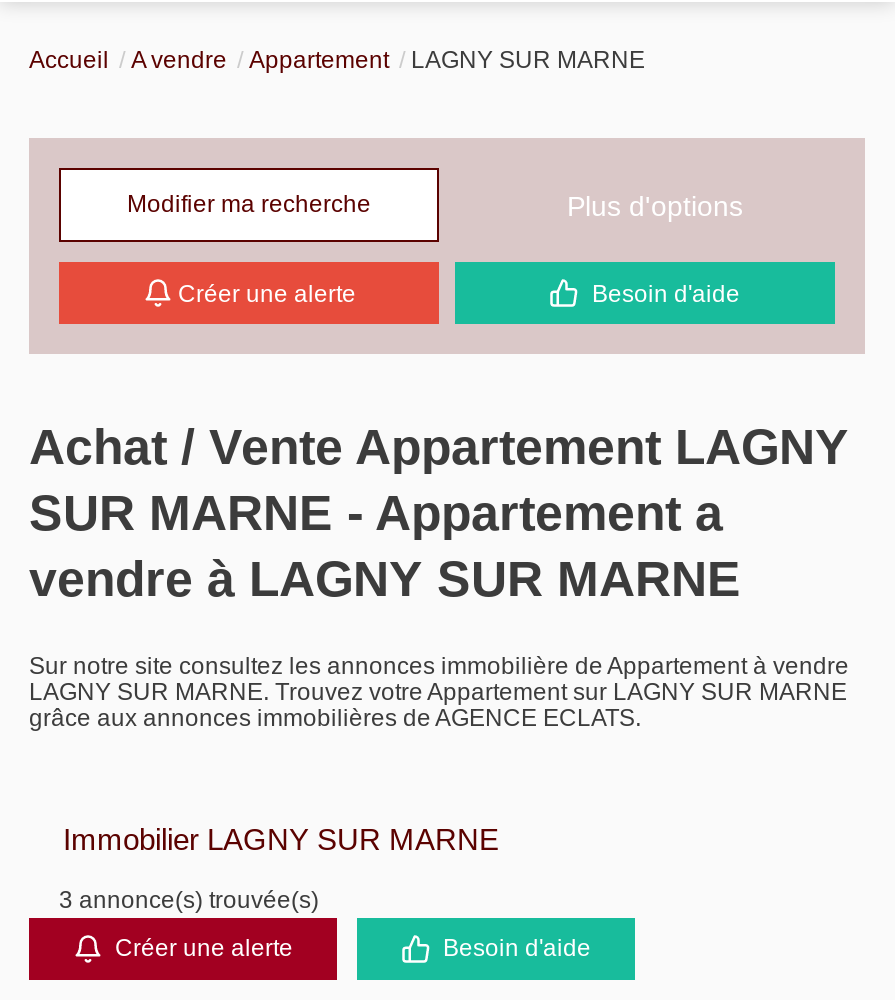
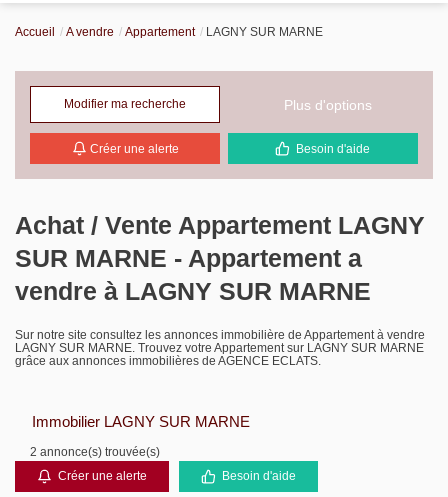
[59,885,319,913] 3 annonce(s) trouvée(s) -> [30,444,160,458] 2 annonce(s) trouvée(s)

